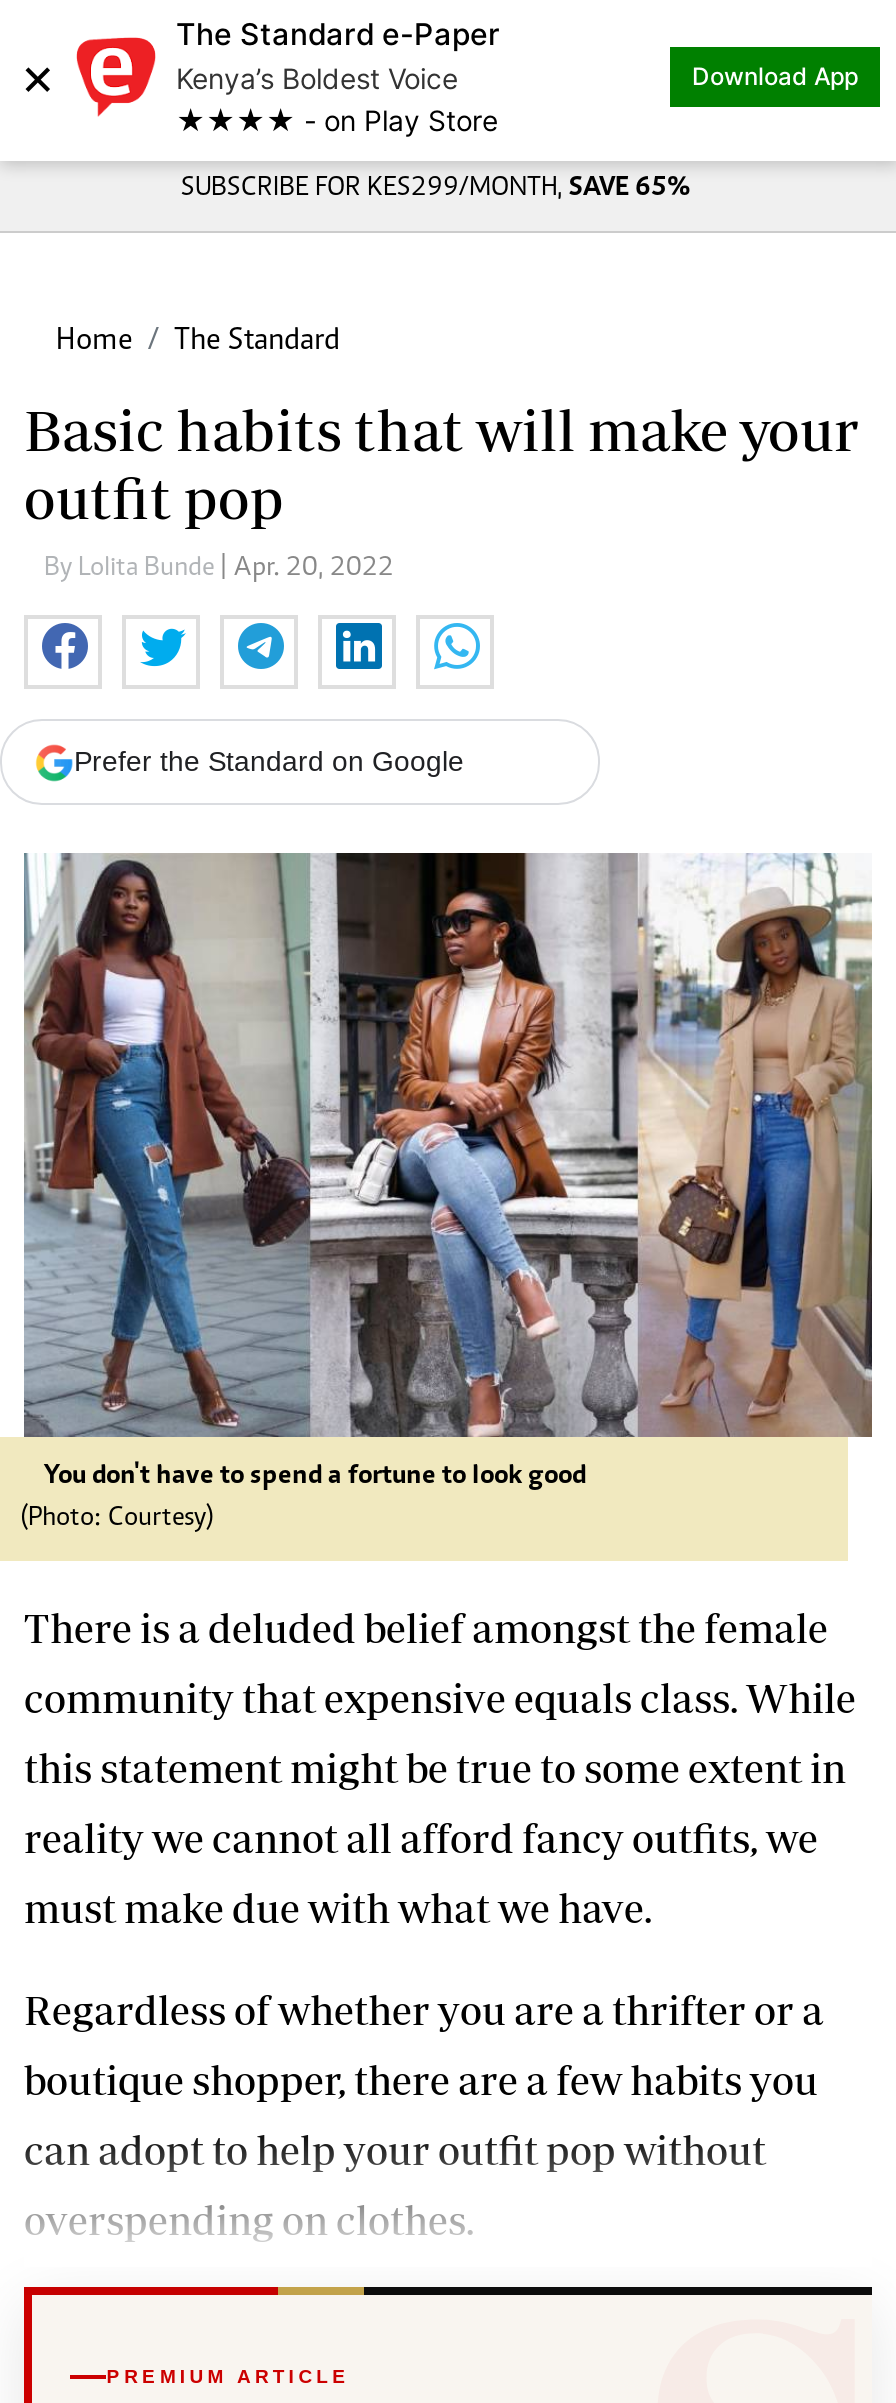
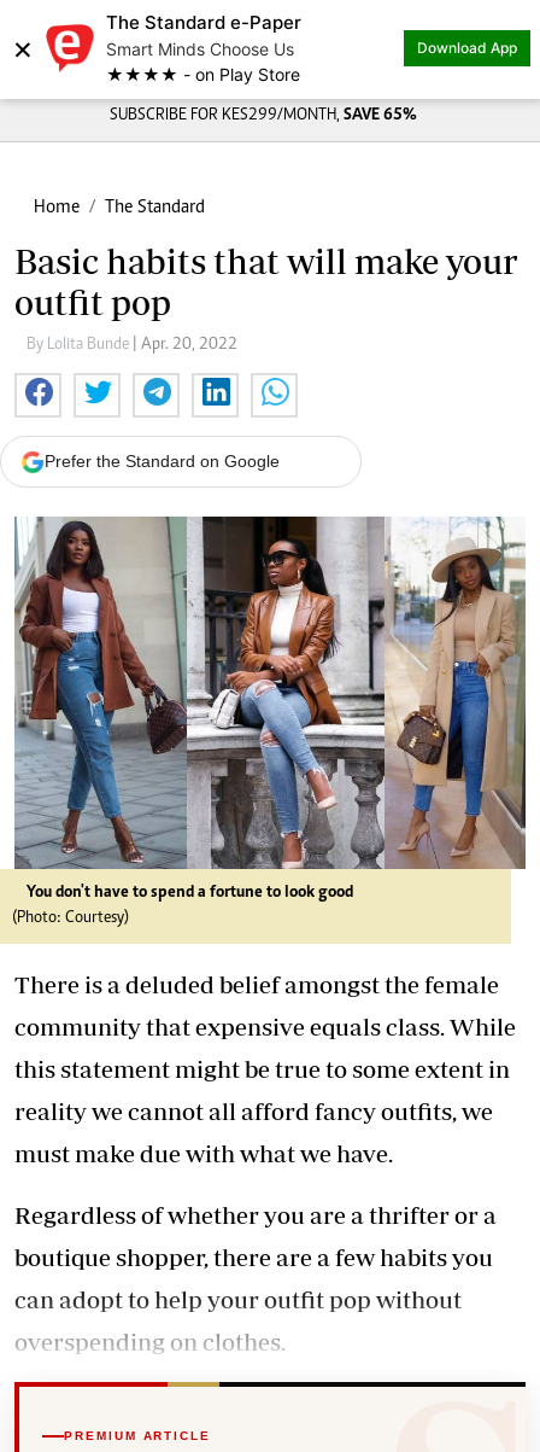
[176,61,458,95] Kenya’s Boldest Voice -> [106,39,294,59] Smart Minds Choose Us

